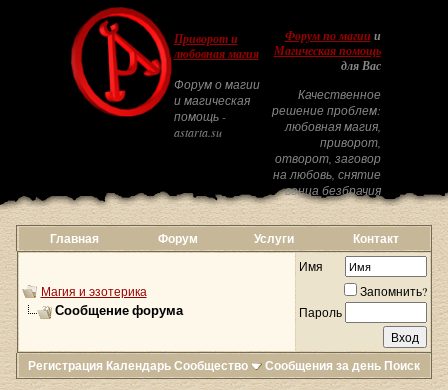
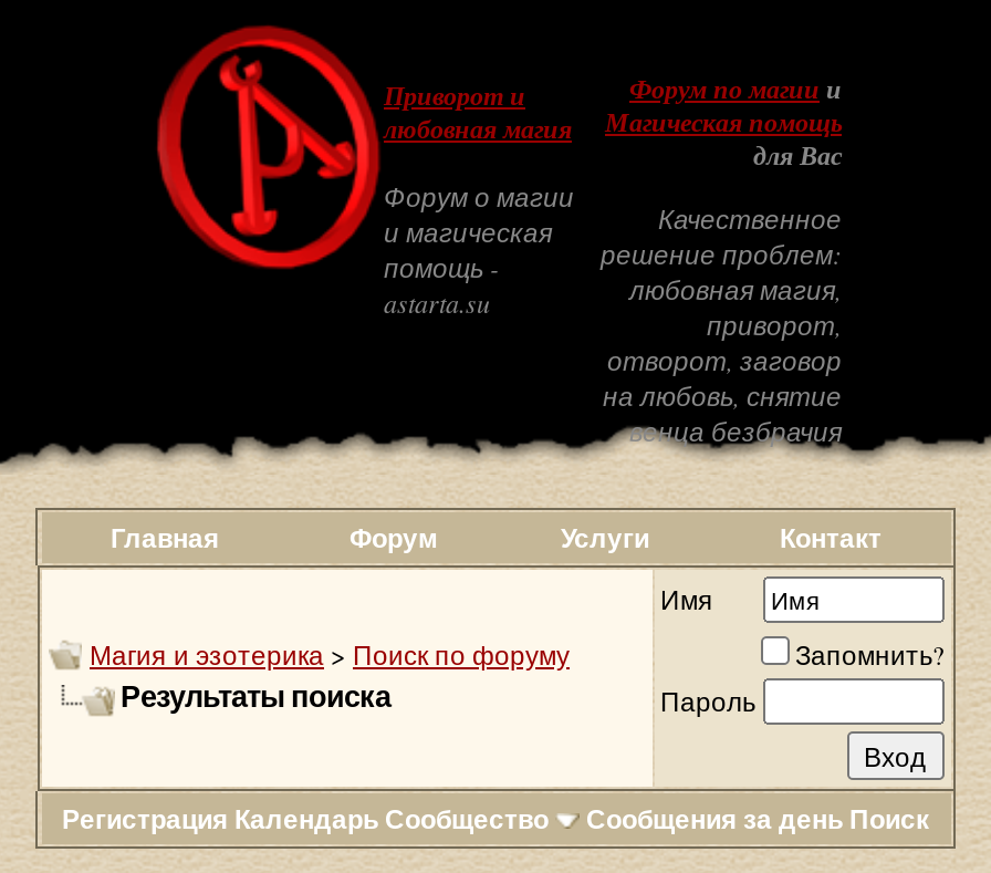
[40,283,182,320] Магия и эзотерика | Сообщение форума -> [90,636,570,718] Магия и эзотерика > Поиск по форуму | Результаты поиска

